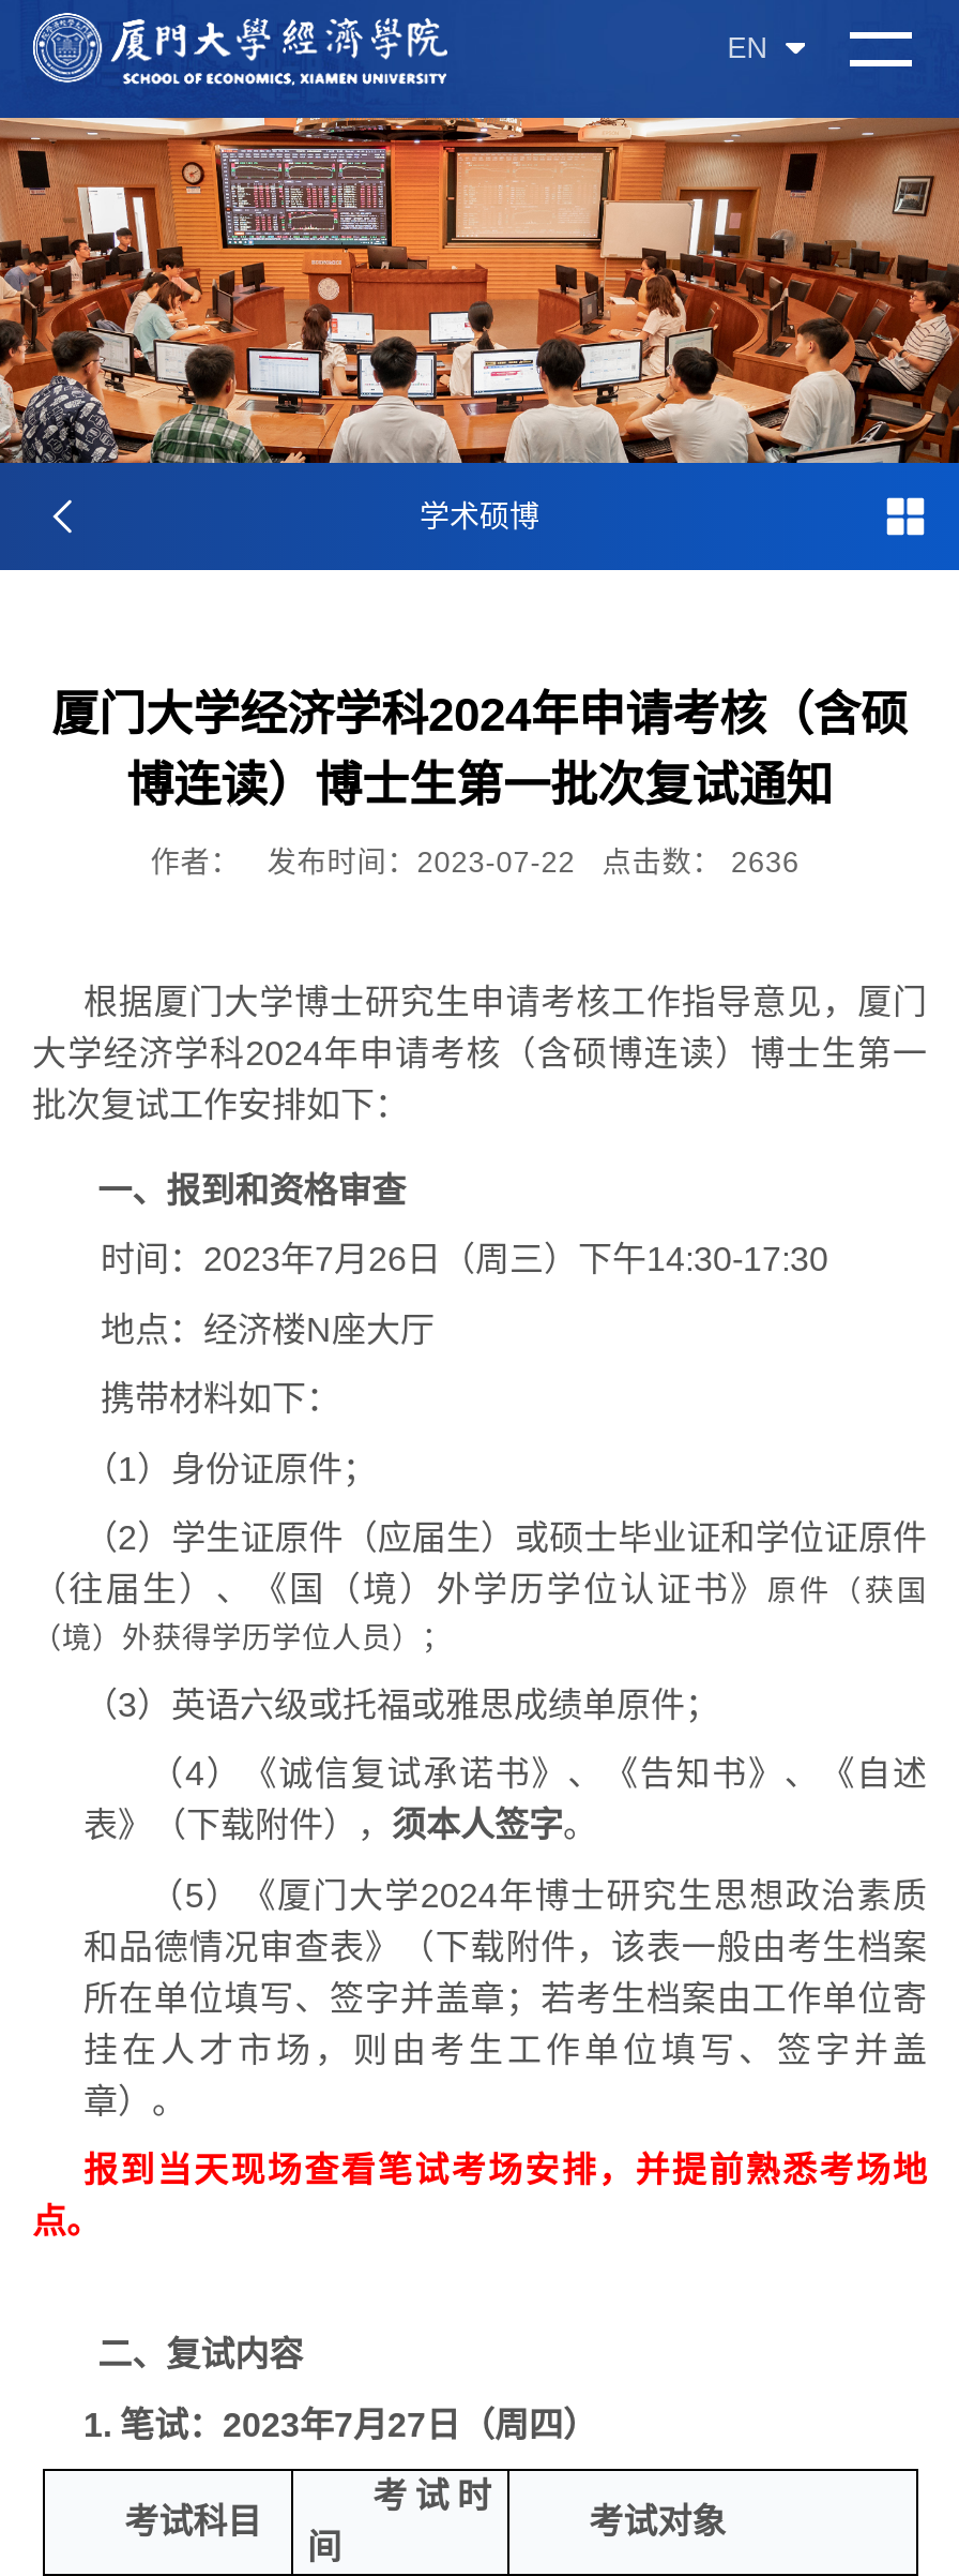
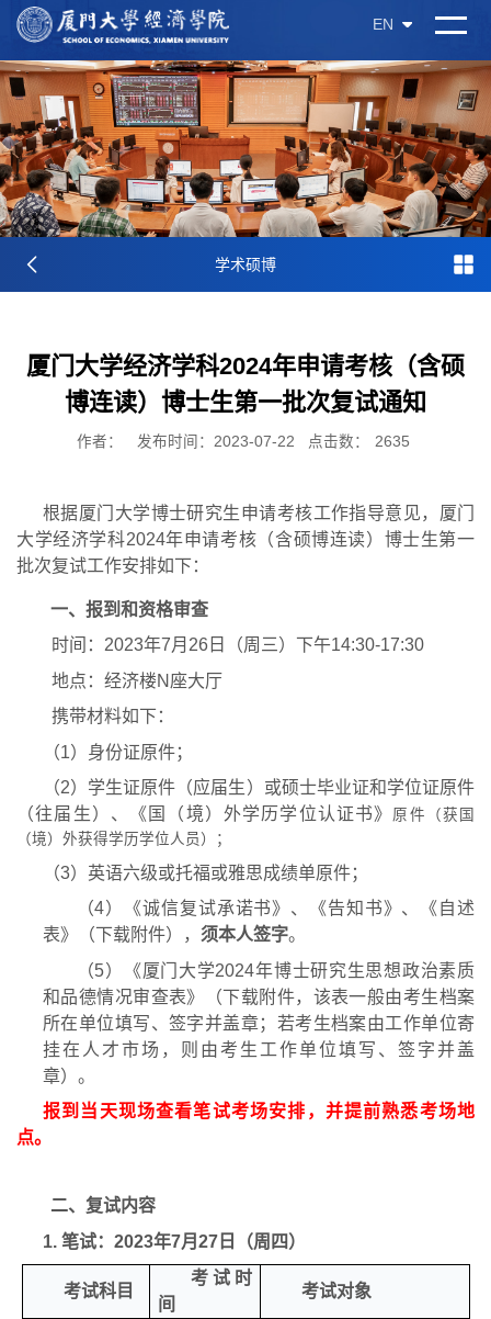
[150,847,800,879] 作者： 发布时间：2023-07-22 点击数： 2636 -> [77,434,409,450] 作者： 发布时间：2023-07-22 点击数： 2635

